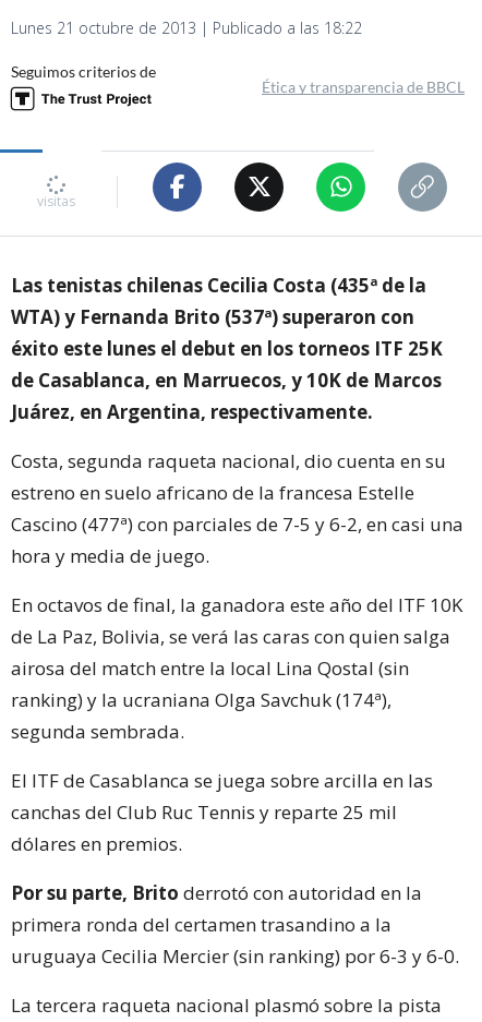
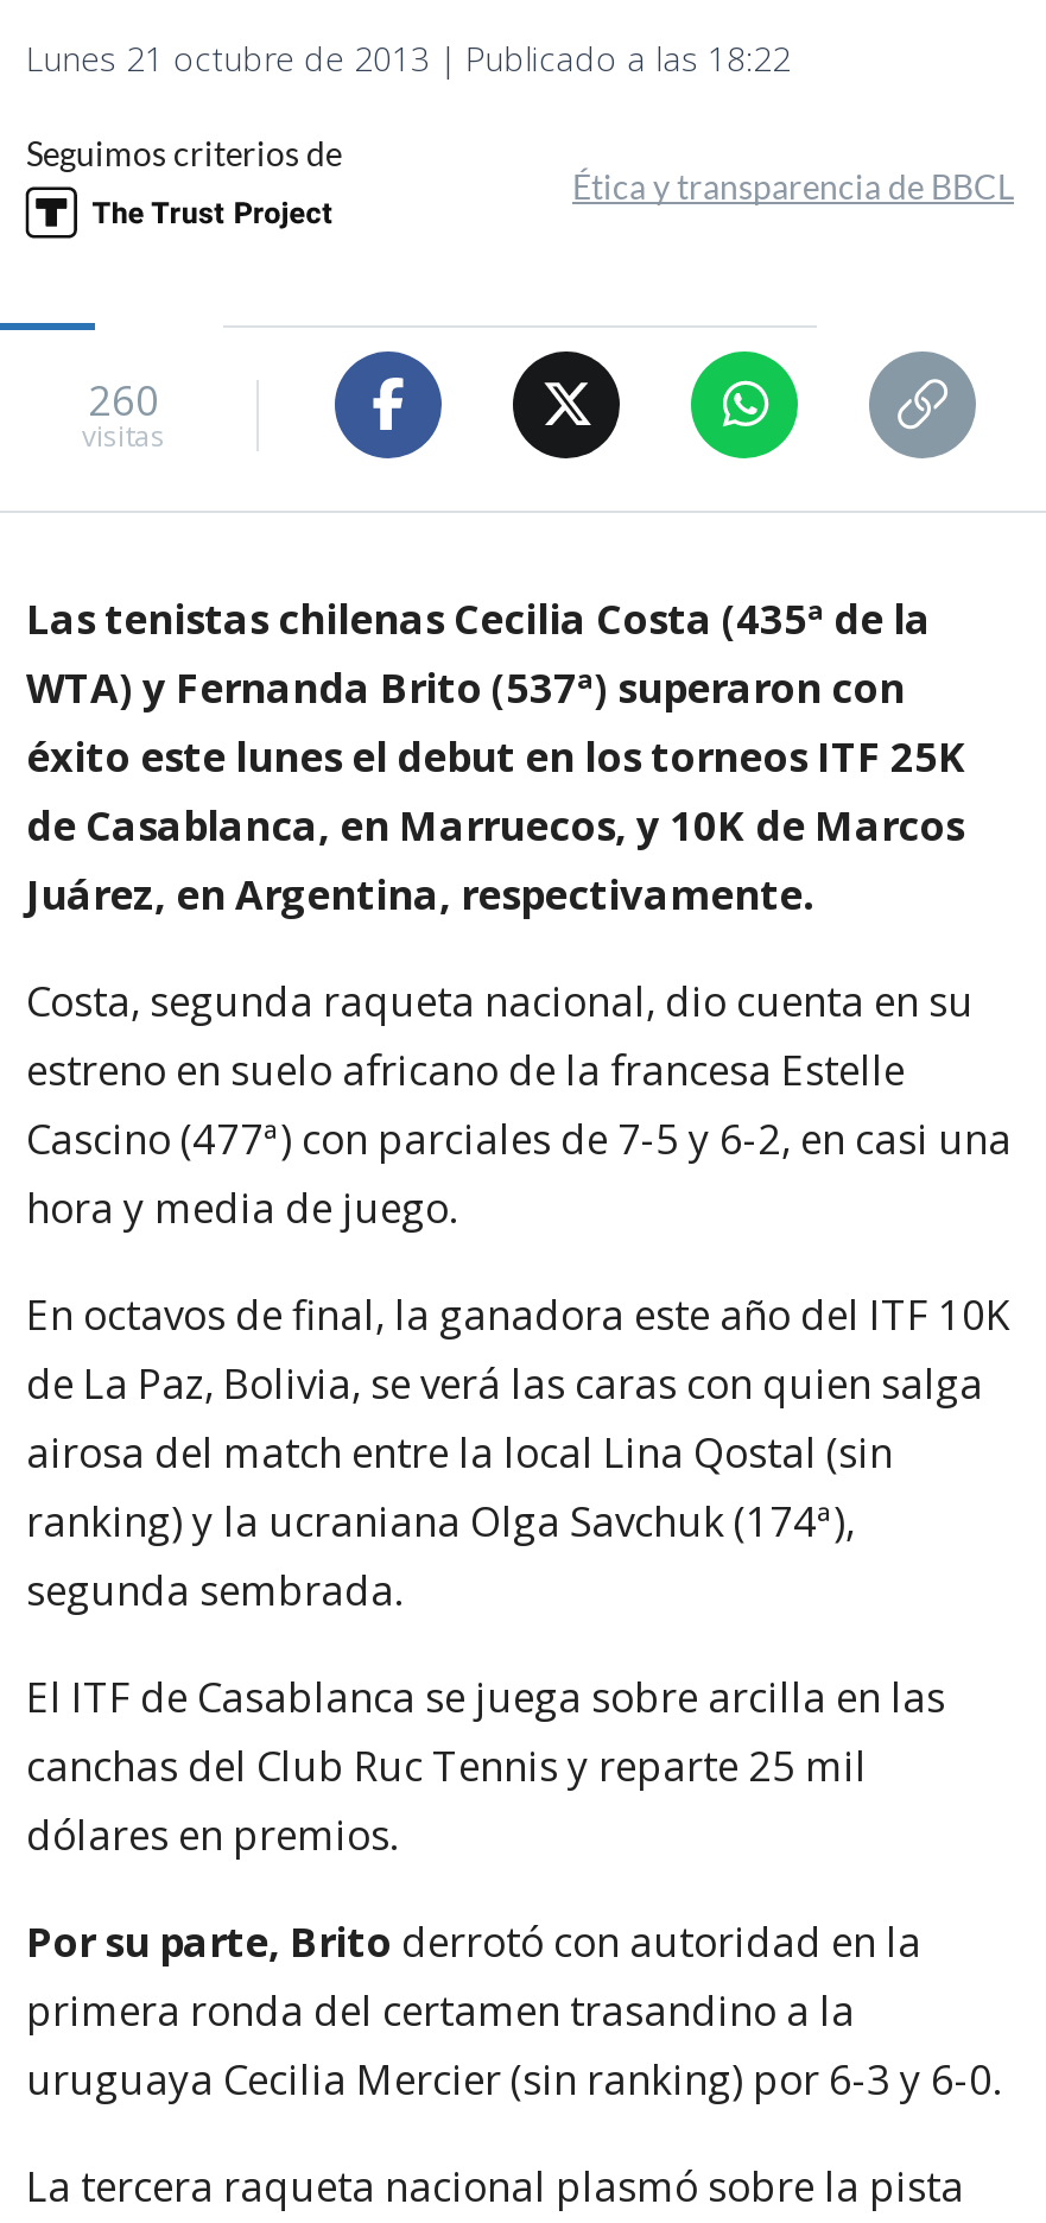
none -> [88,374,159,428] 260

